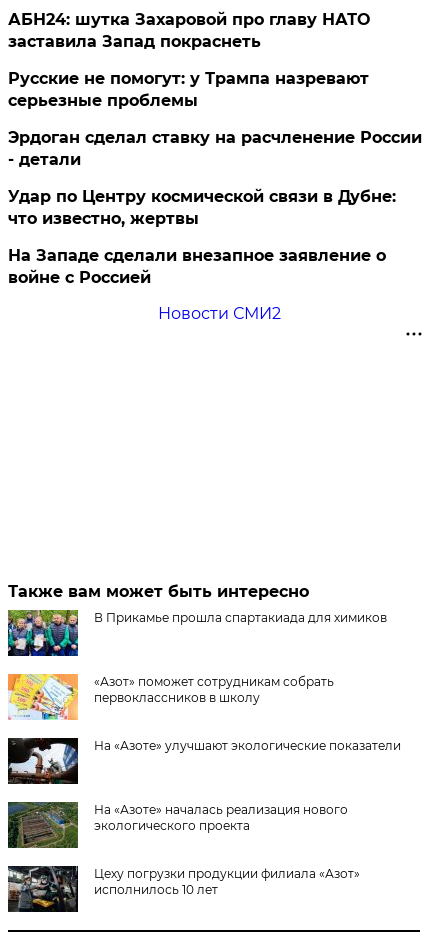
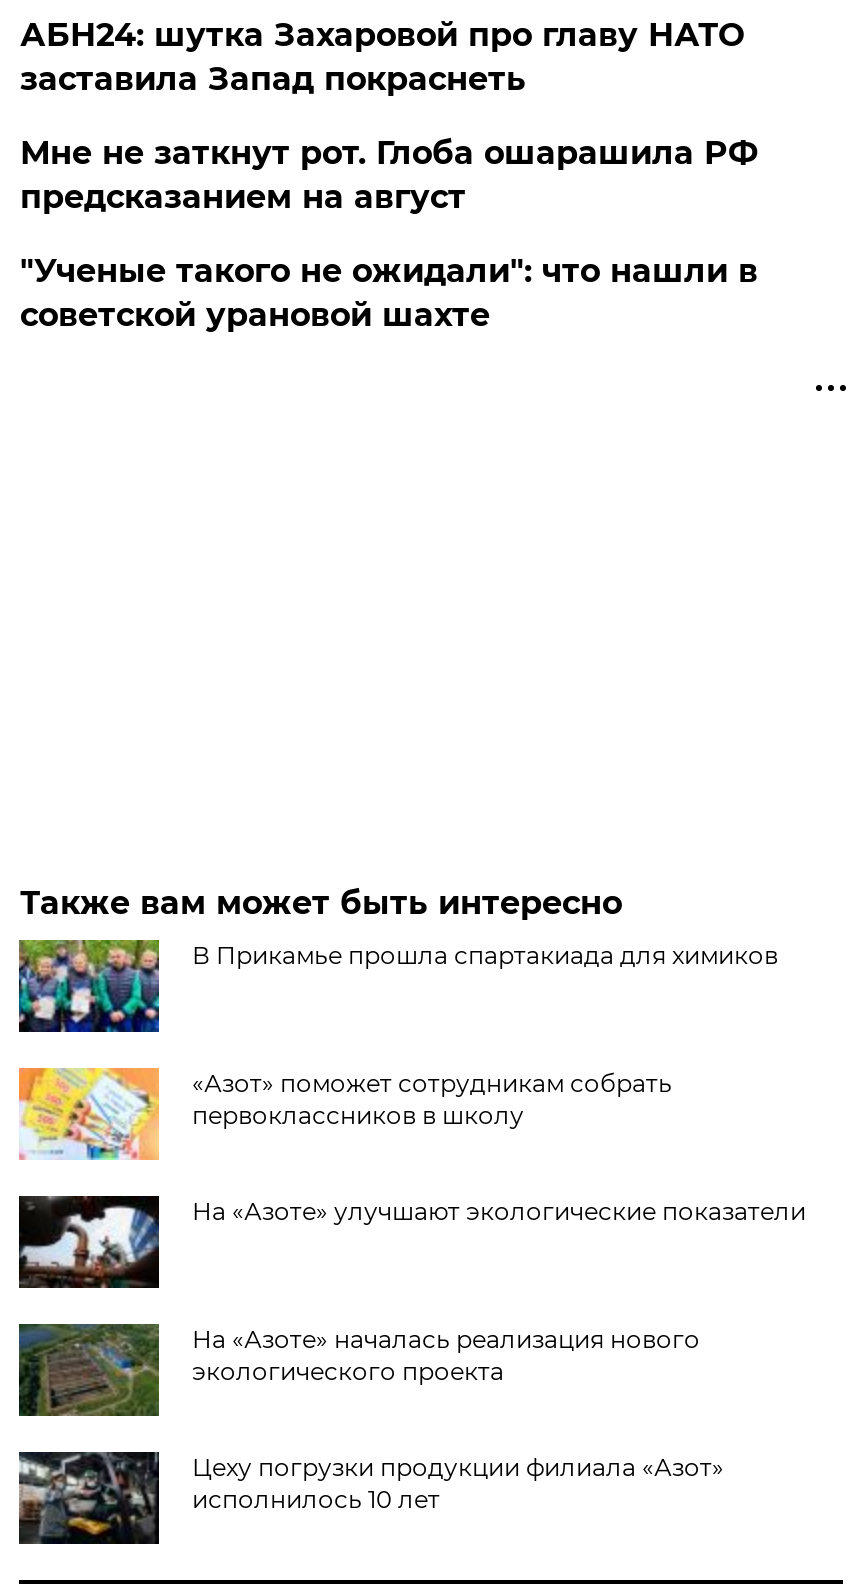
[8,69,422,323] Русские не помогут: у Трампа назревают | серьезные проблемы | Эрдоган сделал ставку на расчленение России | - детали | Удар по Центру космической связи в Дубне: | что известно, жертвы | На Западе сделали внезапное заявление о | войне с Россией | Новости СМИ2 -> [20,134,758,334] Мне не заткнут рот. Глоба ошарашила РФ | предсказанием на август | "Ученые такого не ожидали": что нашли в | советской урановой шахте

